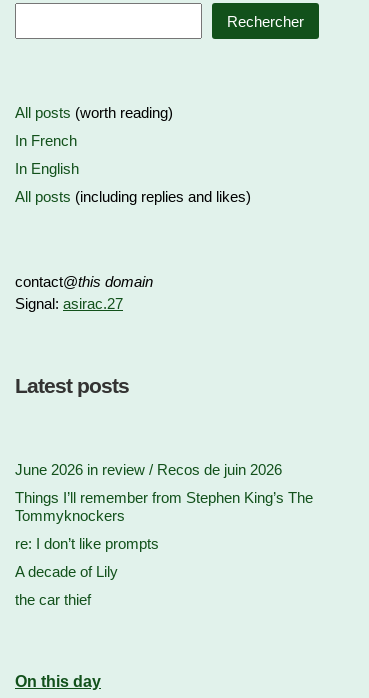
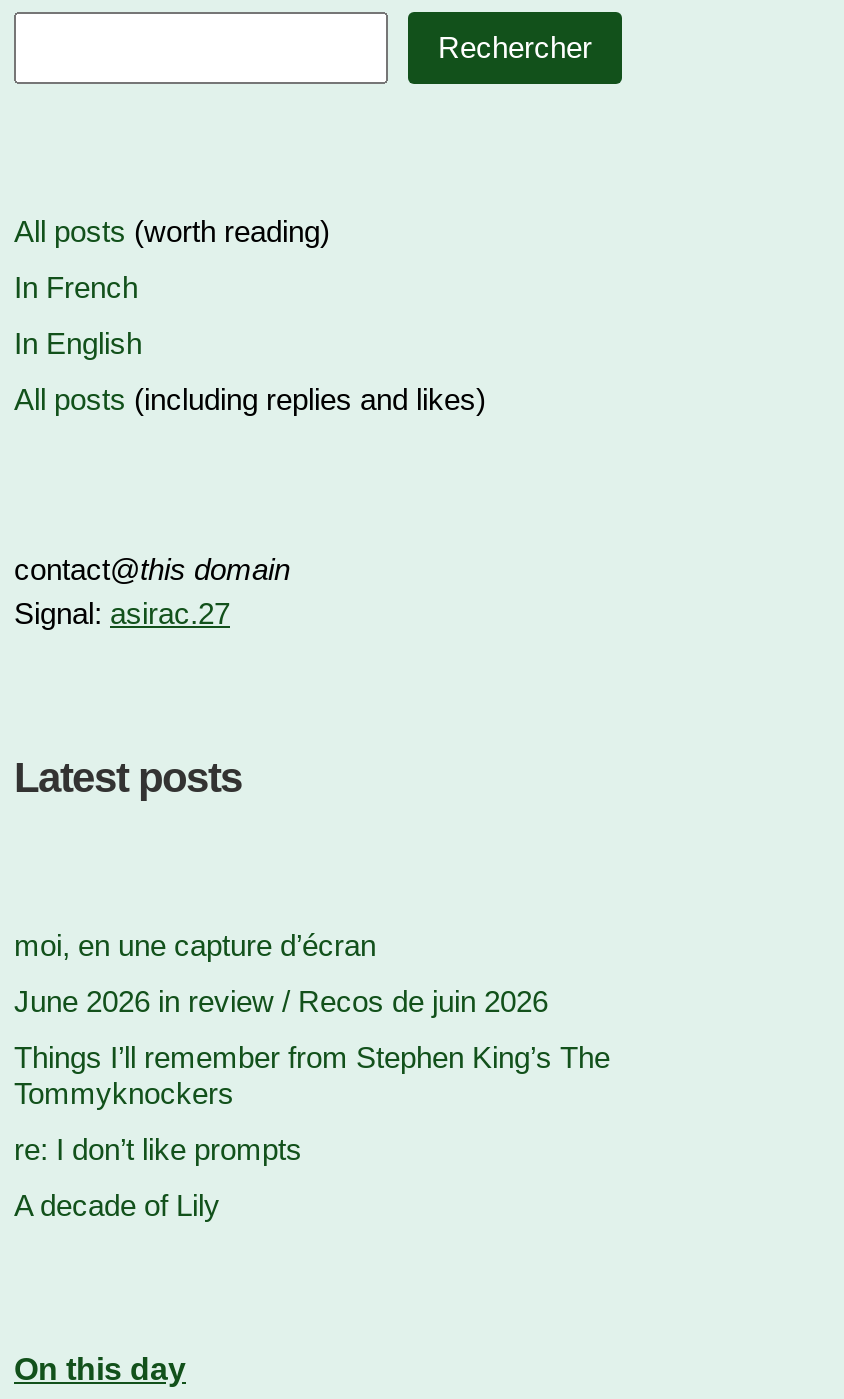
none -> [14,928,376,962] moi, en une capture d’écran
moved [15,461,313,580] -> [14,984,610,1222]: June 2026 in review / Recos de juin 2026 | Things I’ll remember from Stephen King’s The | Tommyknockers | re: I don’t like prompts | A decade of Lily
[15,591,91,608] the car thief -> none

